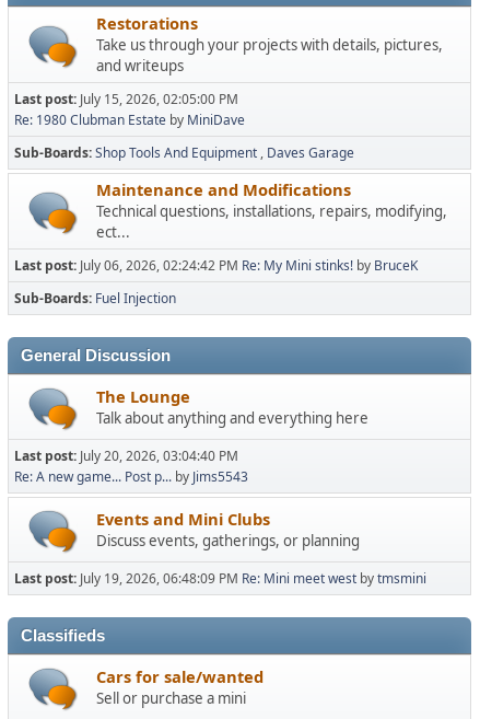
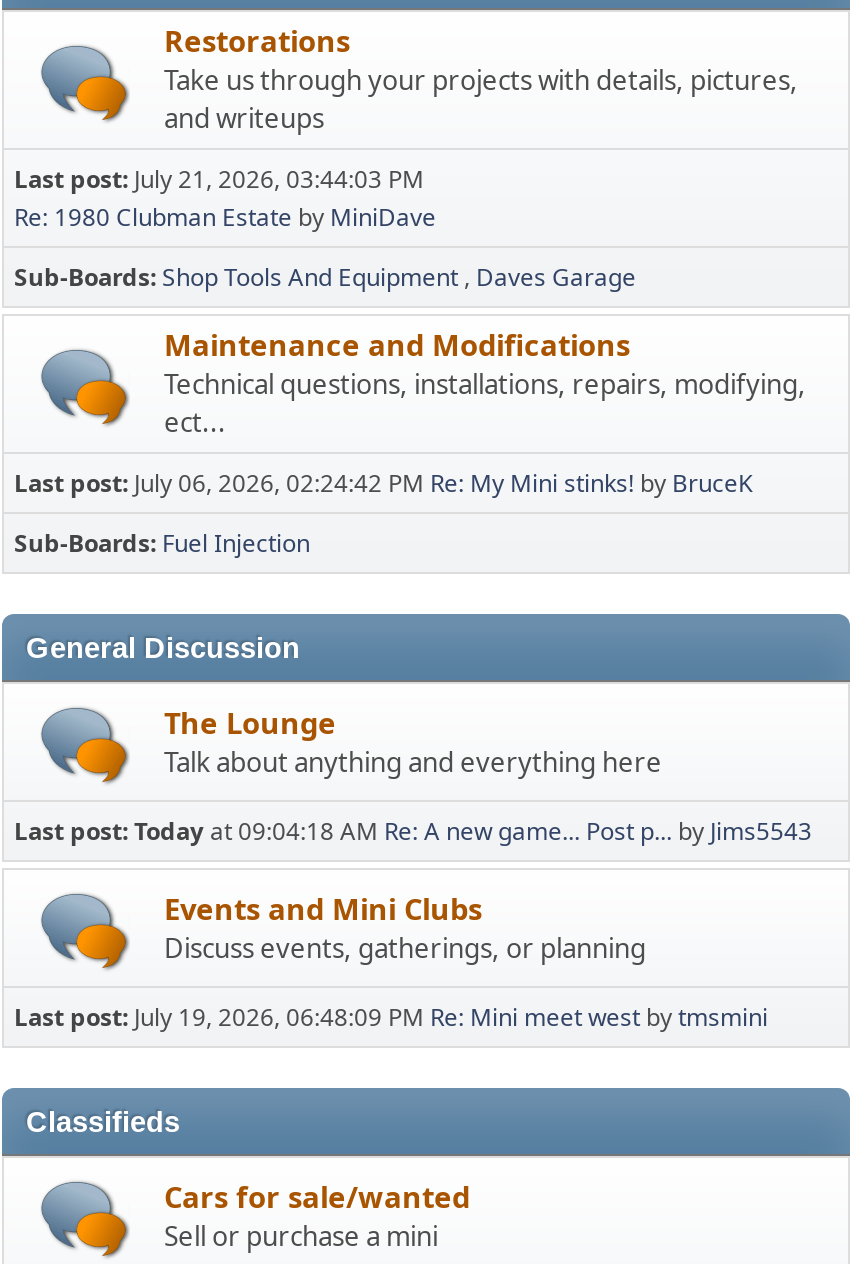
[14,90,238,108] Last post: July 15, 2026, 02:05:00 PM -> [14,162,424,196] Last post: July 21, 2026, 03:44:03 PM
[14,447,248,486] Last post: July 20, 2026, 03:04:40 PM | Re: A new game... Post p... by Jims5543 -> [14,814,812,848] Last post: Today at 09:04:18 AM Re: A new game... Post p... by Jims5543

